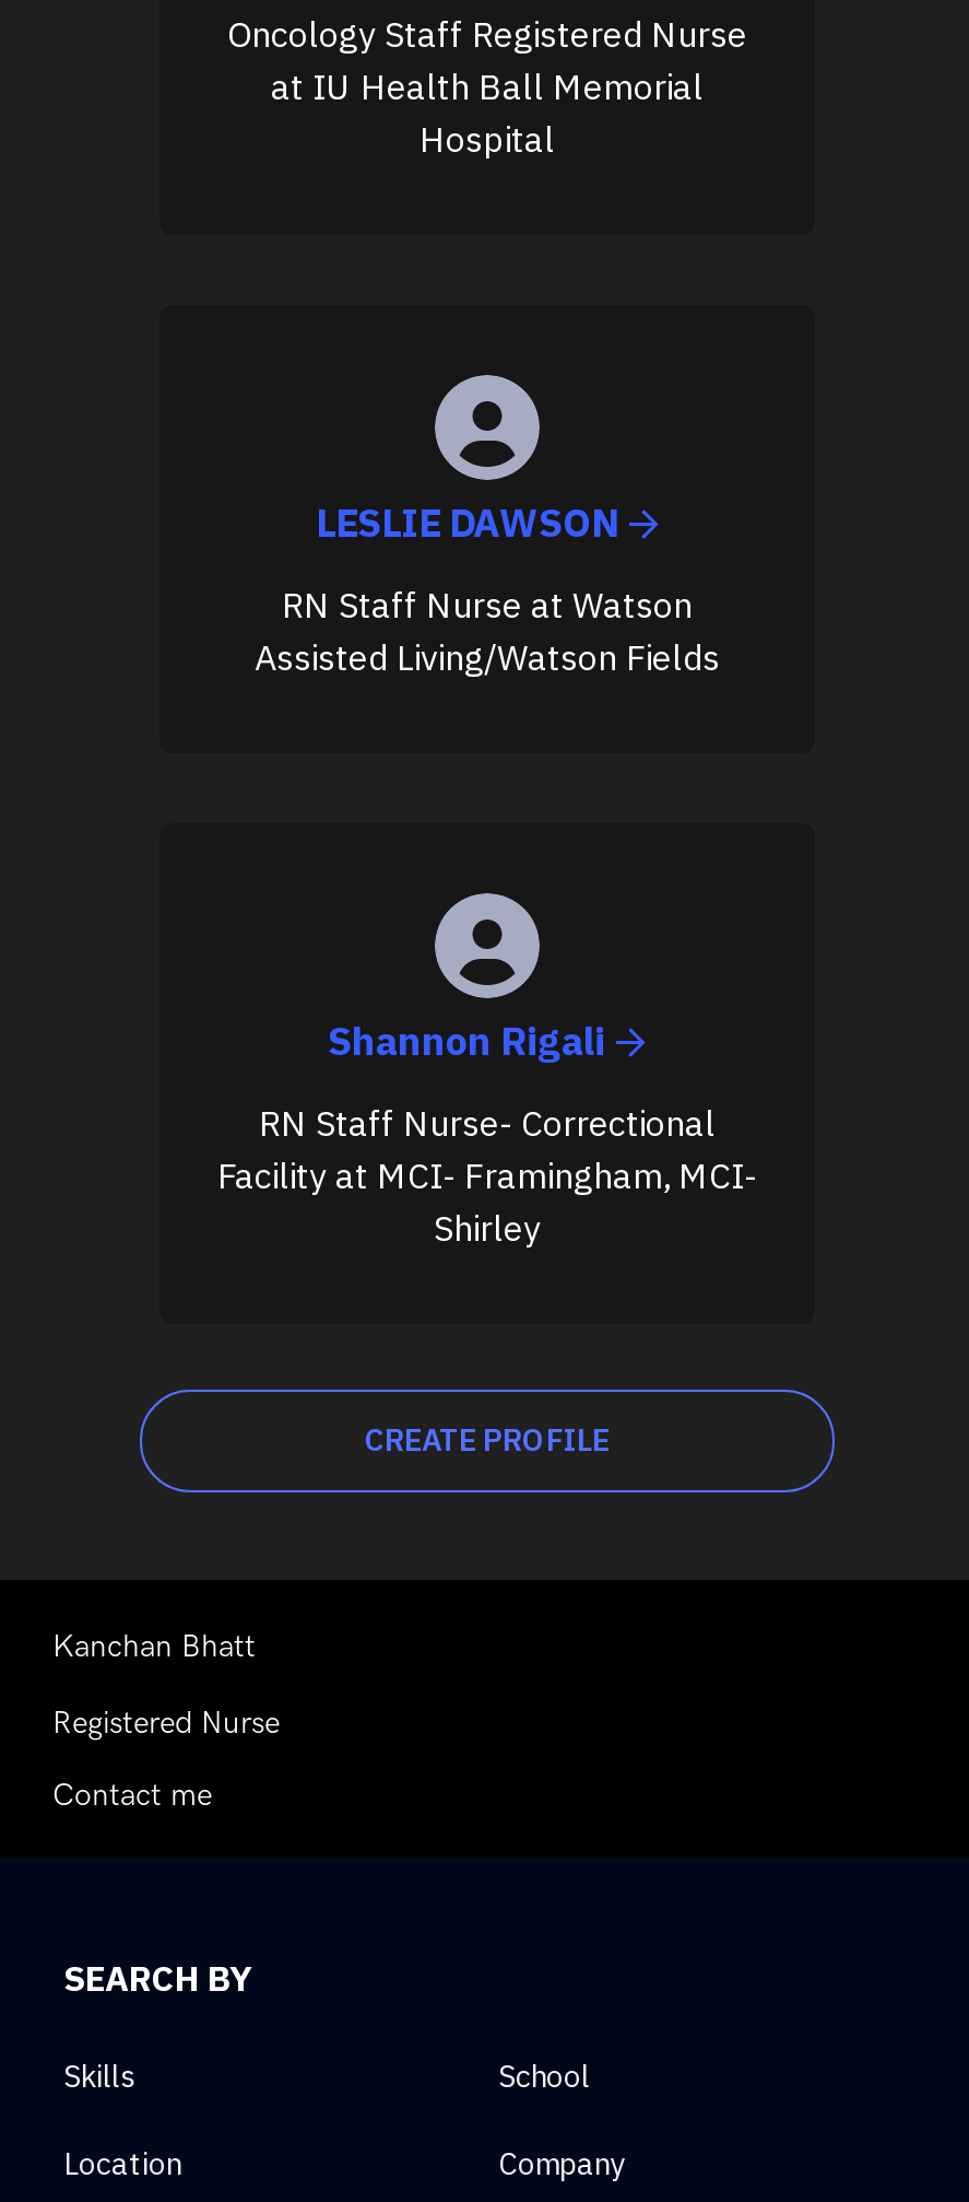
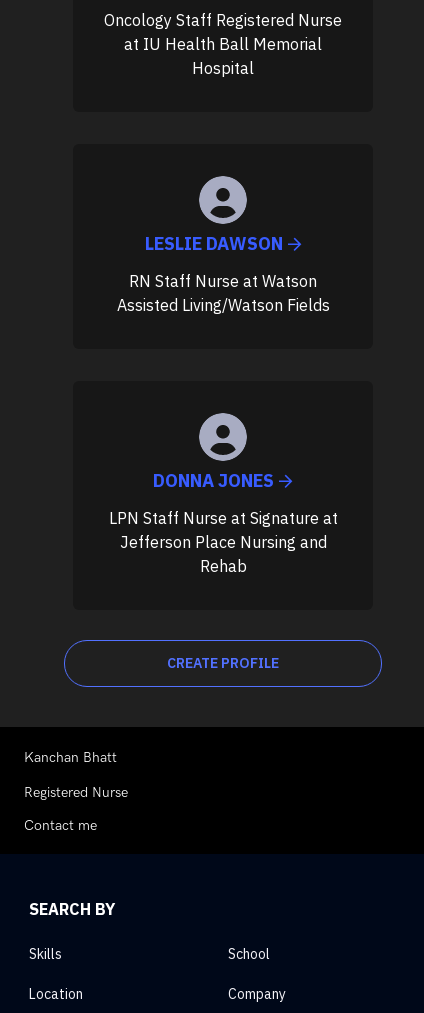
[328,1016,605,1066] Shannon Rigali -> [153,469,274,492] DONNA JONES
[217,1101,757,1250] RN Staff Nurse- Correctional | Facility at MCI- Framingham, MCI- | Shirley -> [108,508,337,576] LPN Staff Nurse at Signature at | Jefferson Place Nursing and | Rehab

